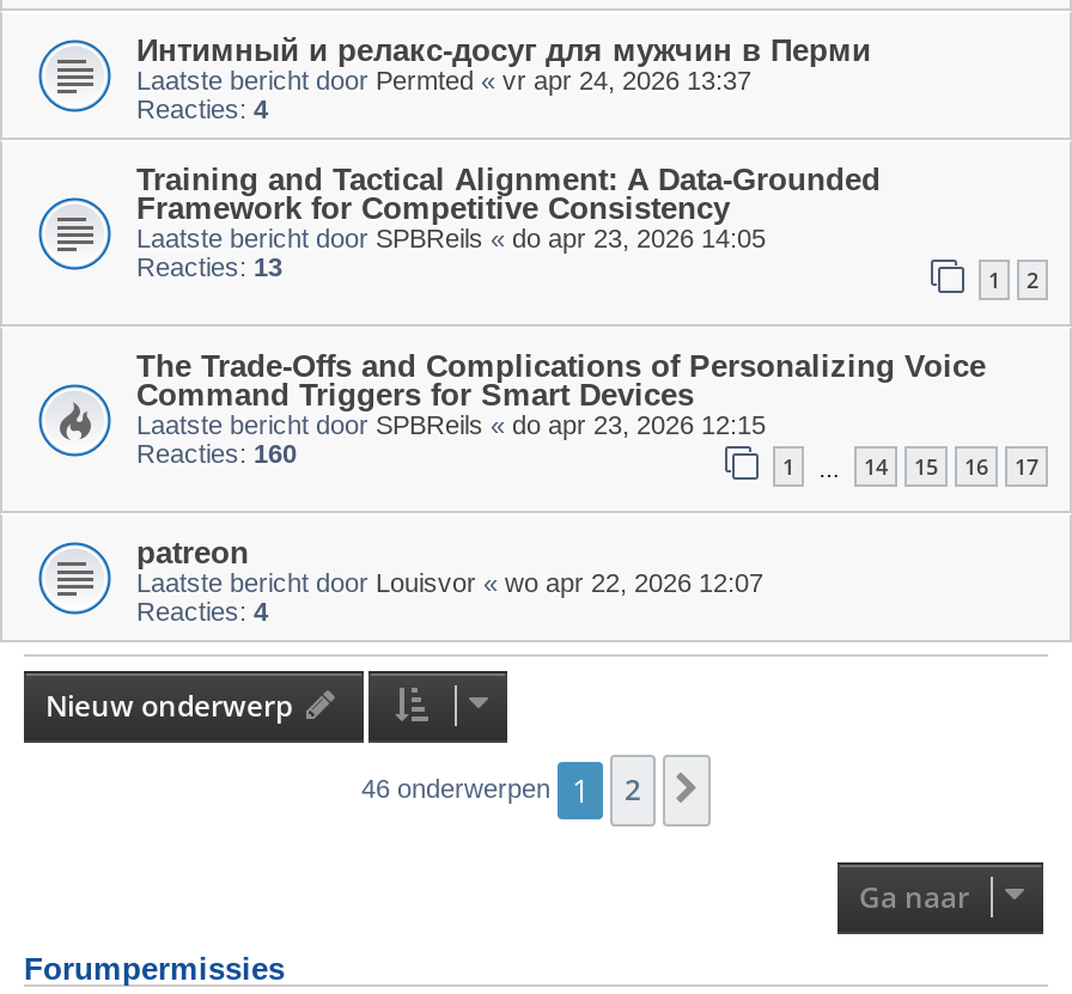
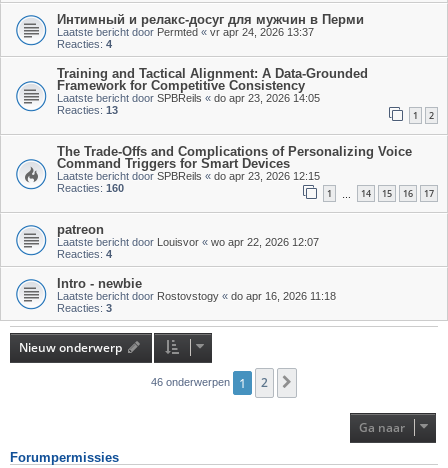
none -> [57,276,336,314] Intro - newbie | Laatste bericht door Rostovstogy «do apr 16, 2026 11:18 | Reacties: 3

